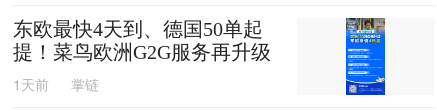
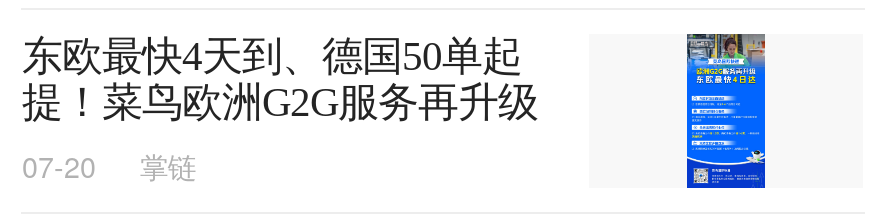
[13,74,99,94] 1天前 掌链 -> [22,147,196,187] 07-20 掌链

